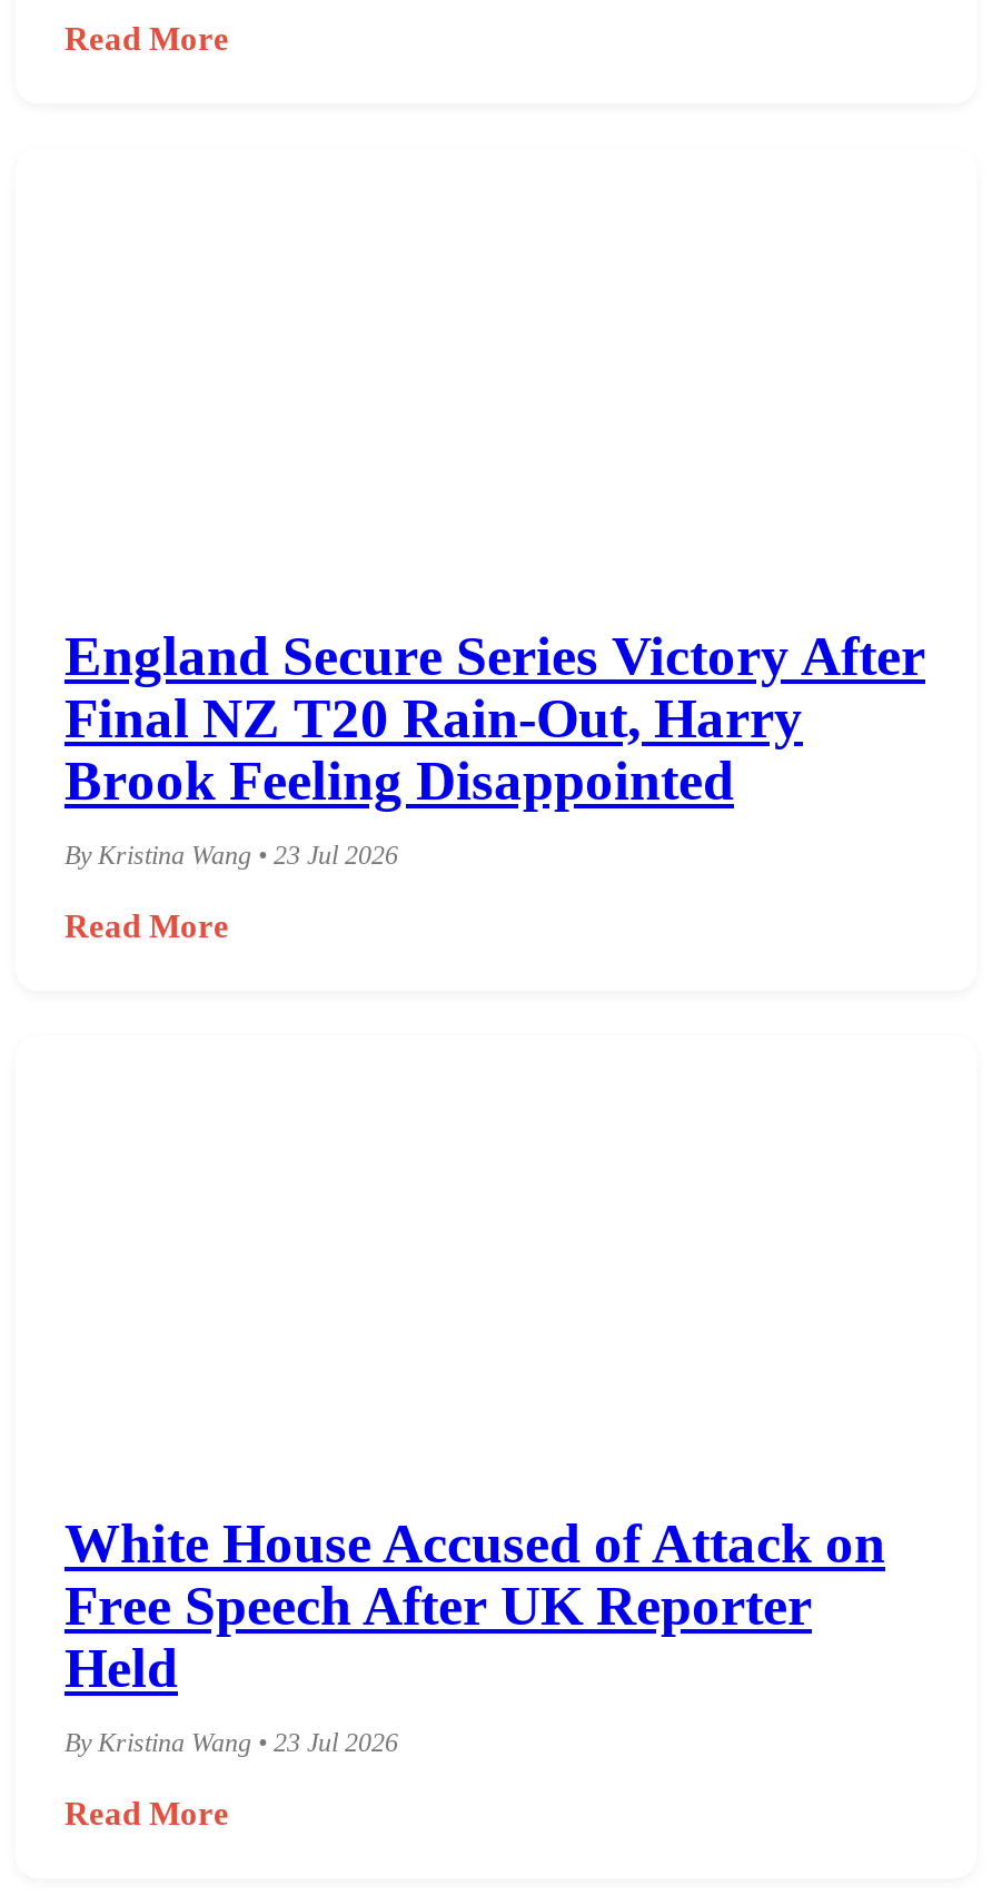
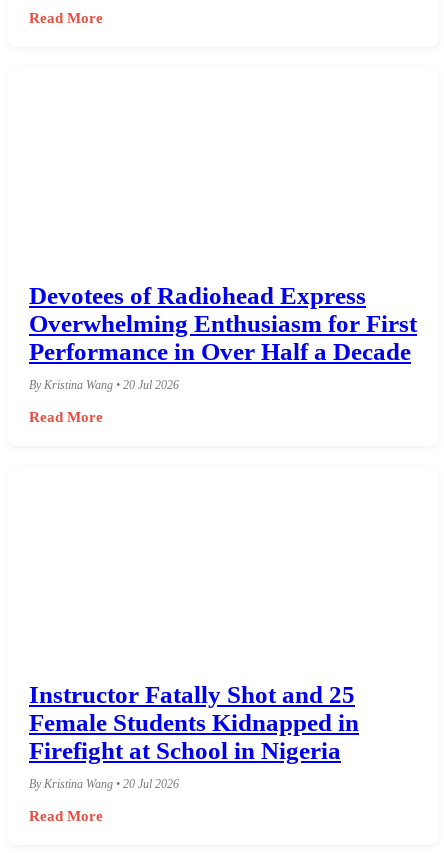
[65,626,925,811] England Secure Series Victory After | Final NZ T20 Rain-Out, Harry | Brook Feeling Disappointed -> [29,282,417,365] Devotees of Radiohead Express | Overwhelming Enthusiasm for First | Performance in Over Half a Decade
[65,840,398,871] By Kristina Wang • 23 Jul 2026 -> [29,378,179,392] By Kristina Wang • 20 Jul 2026
[65,1513,885,1698] White House Accused of Attack on | Free Speech After UK Reporter | Held -> [29,681,359,764] Instructor Fatally Shot and 25 | Female Students Kidnapped in | Firefight at School in Nigeria
[65,1727,398,1758] By Kristina Wang • 23 Jul 2026 -> [29,777,179,791] By Kristina Wang • 20 Jul 2026

